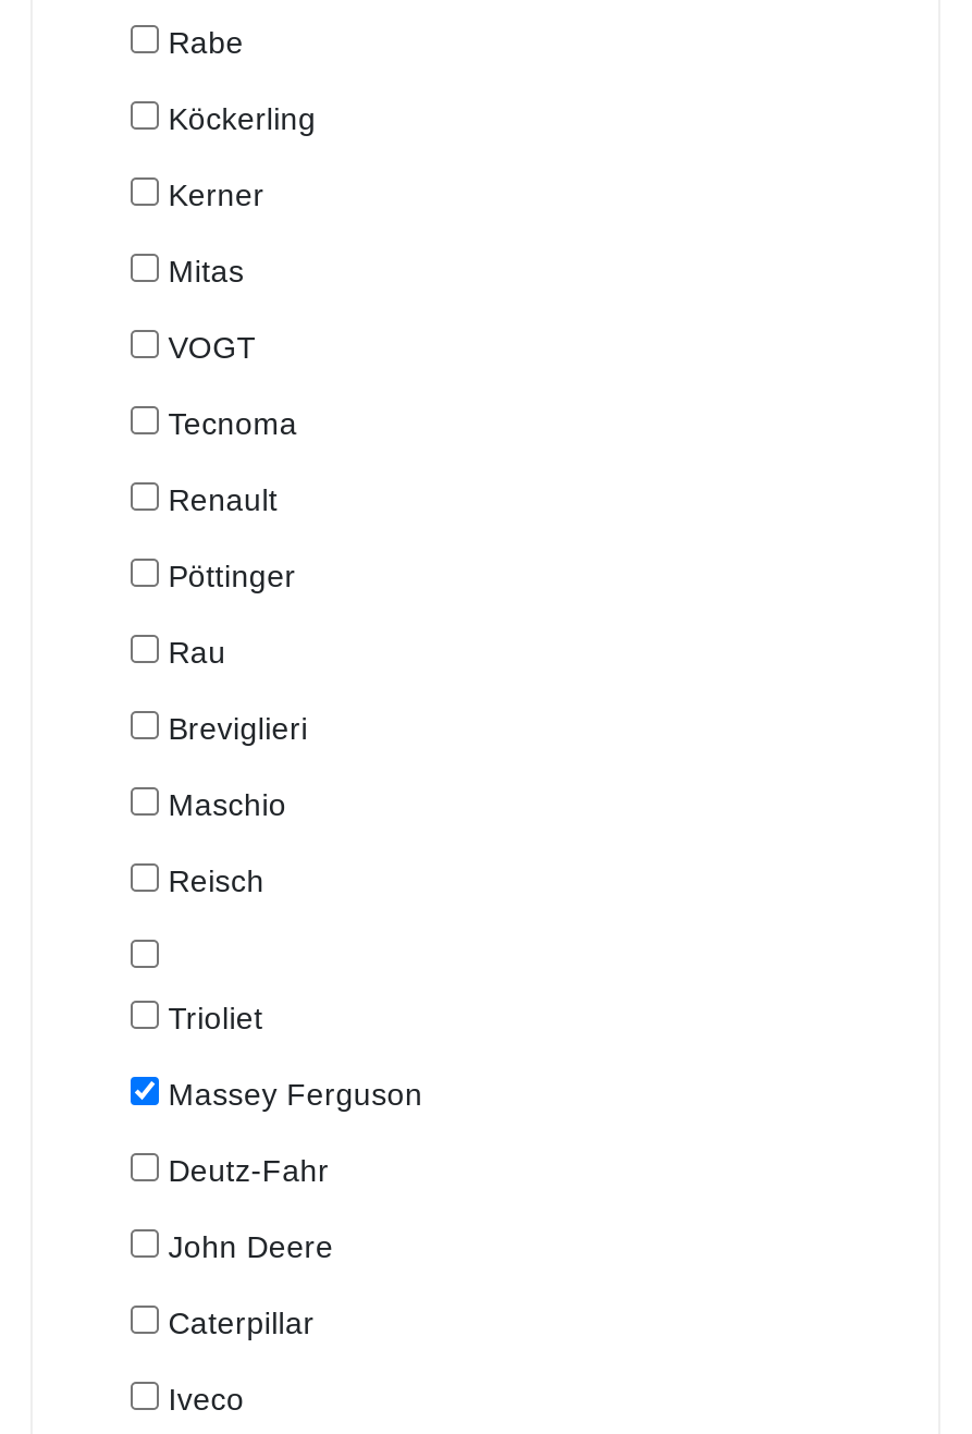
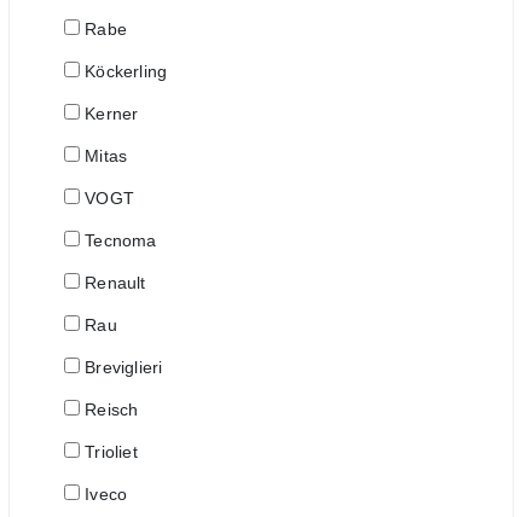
[168,557,296,592] Pöttinger -> none
[168,786,286,821] Maschio -> none
[168,1076,423,1339] Massey Ferguson | Deutz-Fahr | John Deere | Caterpillar -> none

